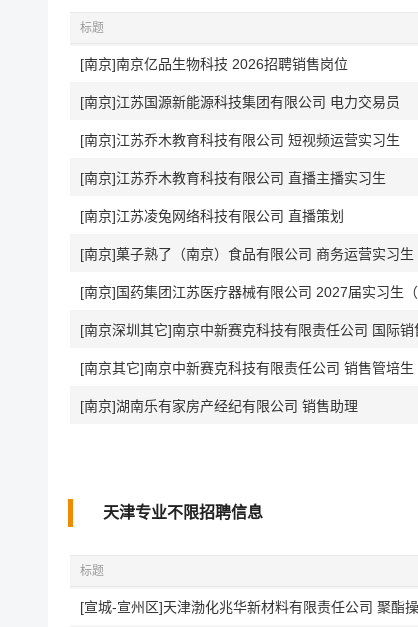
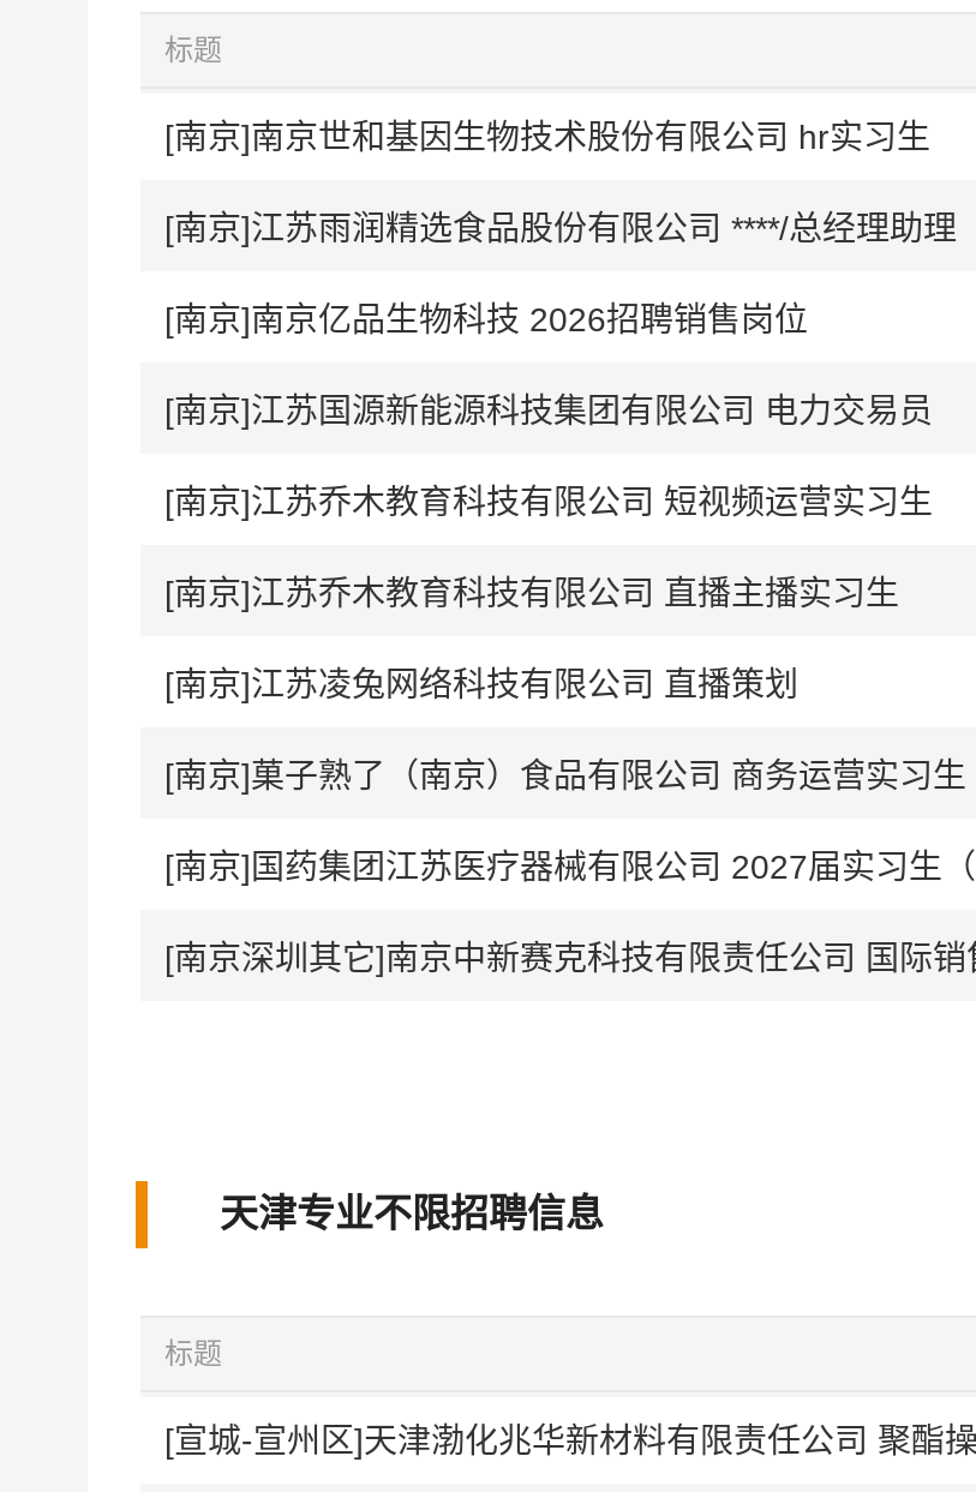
none -> [164,118,957,247] [南京]南京世和基因生物技术股份有限公司 hr实习生 | [南京]江苏雨润精选食品股份有限公司 ****/总经理助理
moved [80,56,414,262] -> [164,300,966,795]: [南京]南京亿品生物科技 2026招聘销售岗位 | [南京]江苏国源新能源科技集团有限公司 电力交易员 | [南京]江苏乔木教育科技有限公司 短视频运营实习生 | [南京]江苏乔木教育科技有限公司 直播主播实习生 | [南京]江苏凌兔网络科技有限公司 直播策划 | [南京]菓子熟了（南京）食品有限公司 商务运营实习生
[80,360,414,414] [南京其它]南京中新赛克科技有限责任公司 销售管培生 | [南京]湖南乐有家房产经纪有限公司 销售助理 -> none

